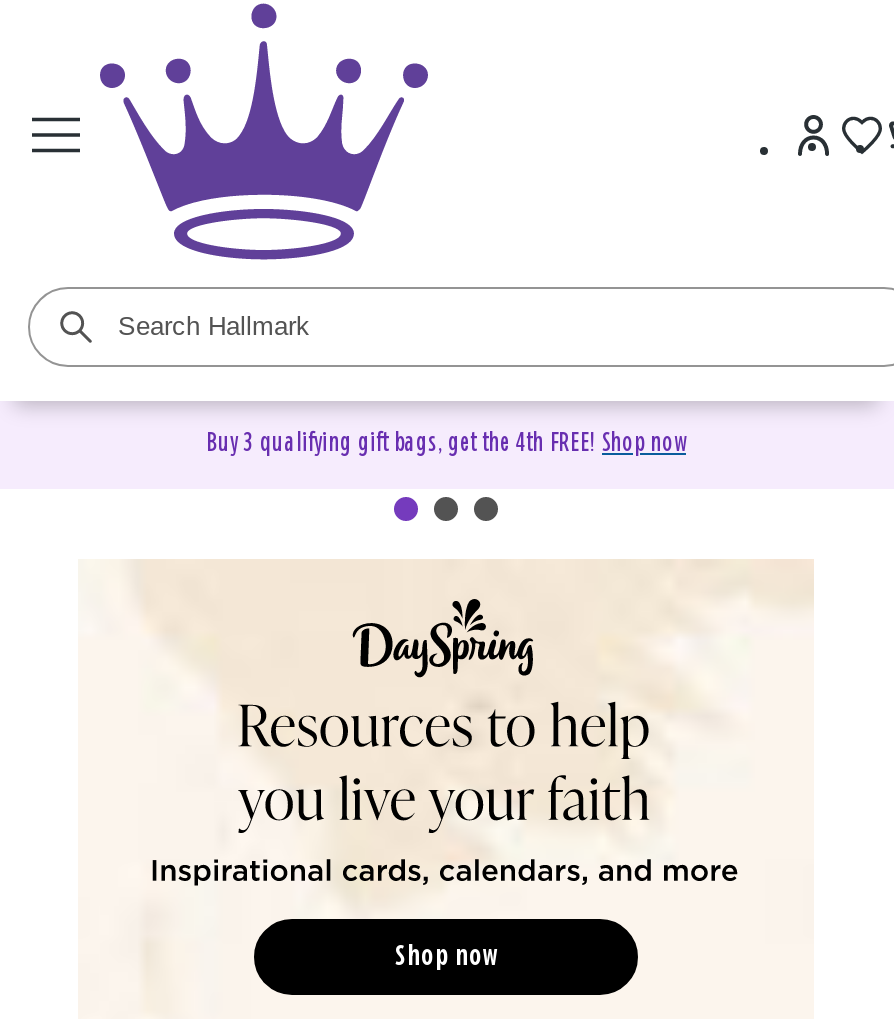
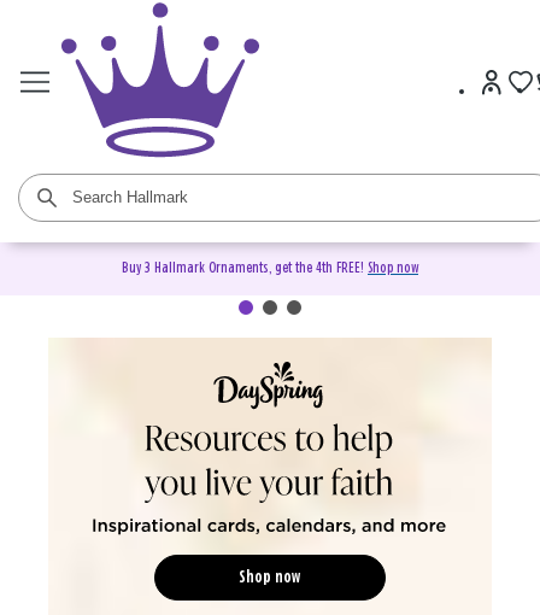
[206,431,686,457] Buy 3 qualifying gift bags, get the 4th FREE! Shop now -> [122,261,418,276] Buy 3 Hallmark Ornaments, get the 4th FREE! Shop now

